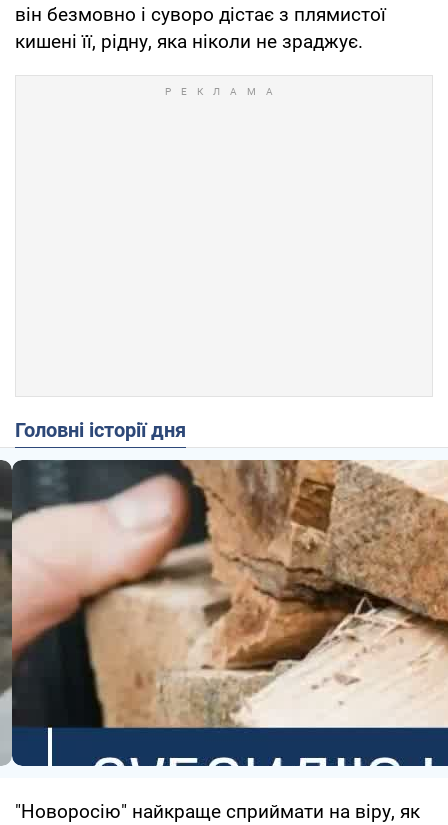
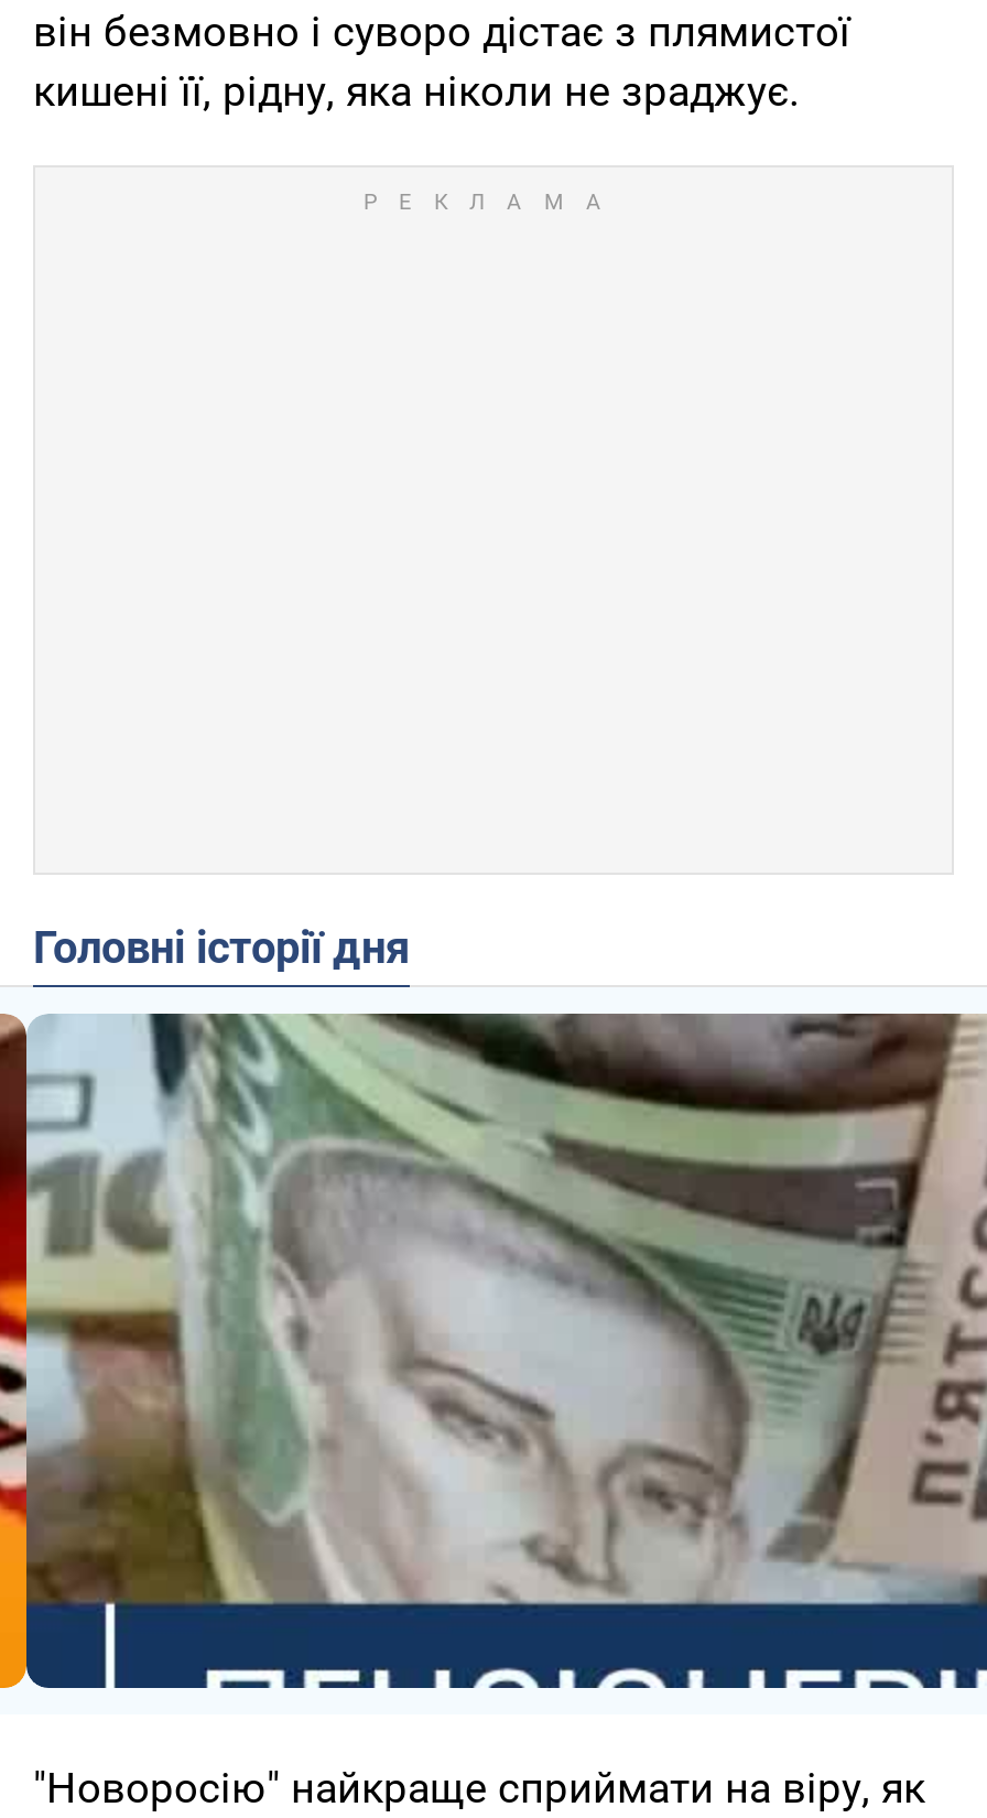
[3,459,445,767] [image] -> [7,1011,980,1690] [image]

